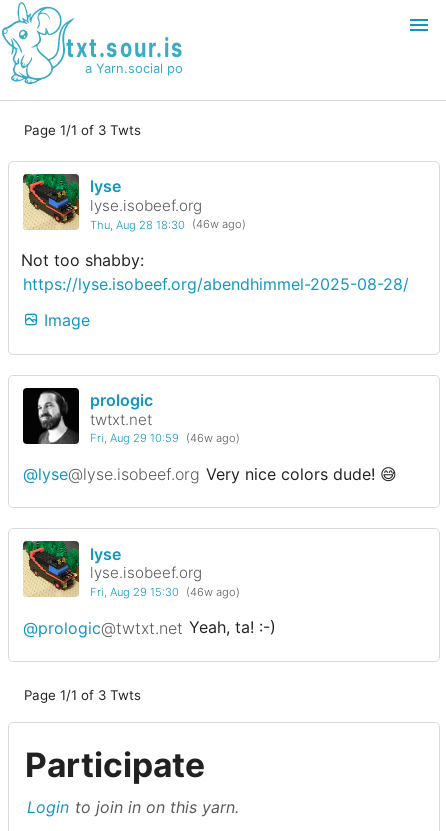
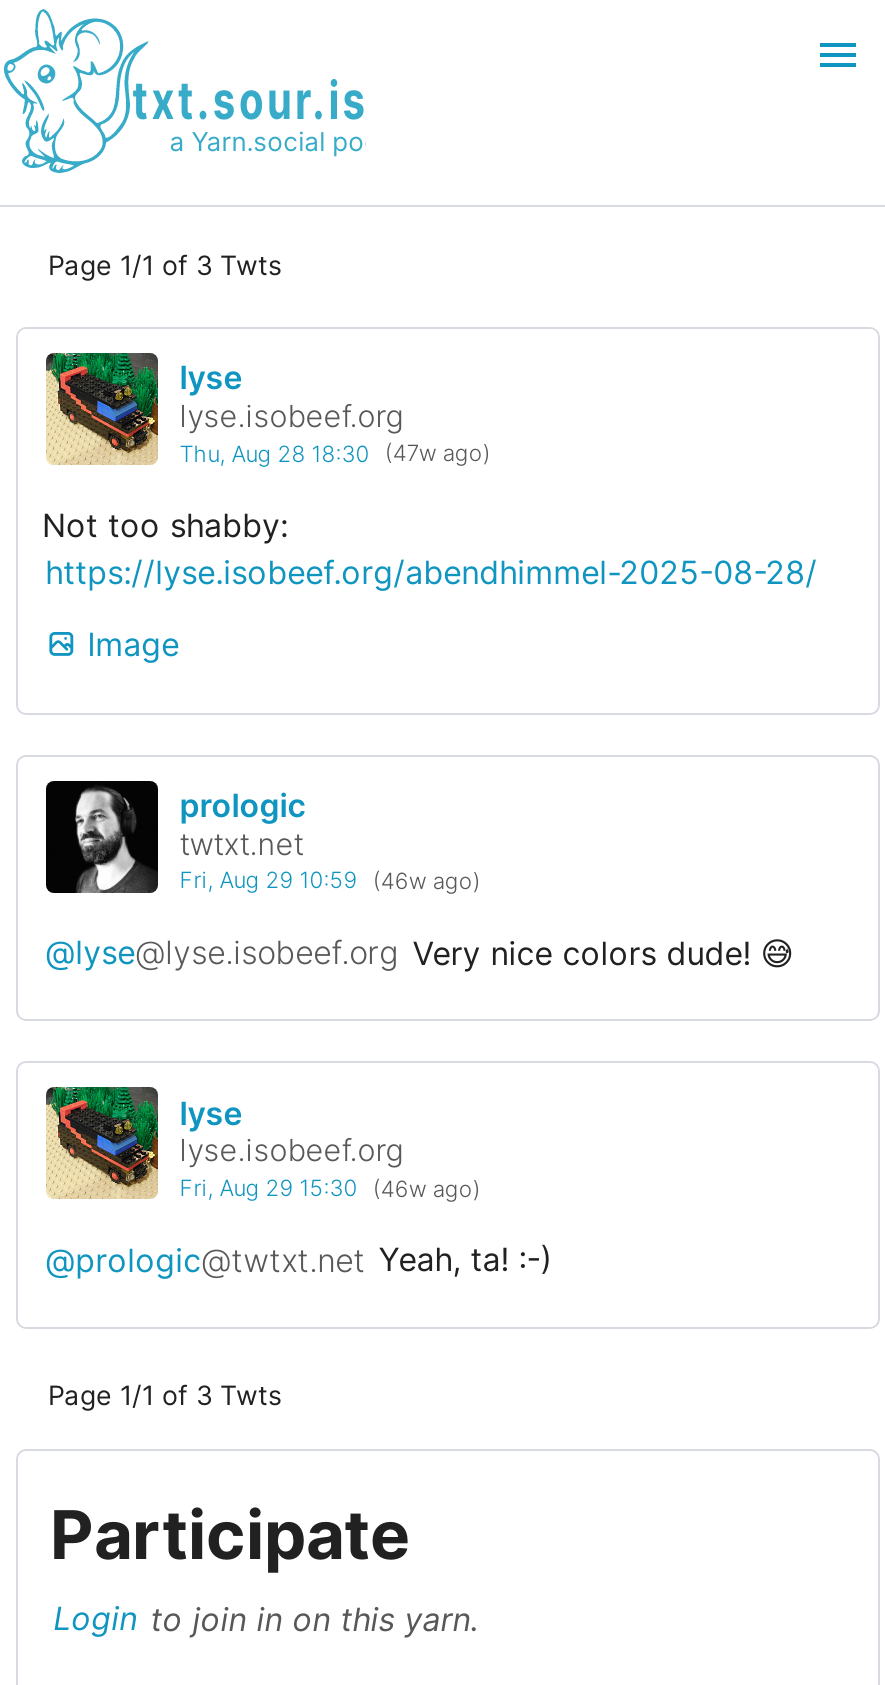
[90,217,246,231] Thu, Aug 28 18:30 (46w ago) -> [180,440,491,468] Thu, Aug 28 18:30 (47w ago)

